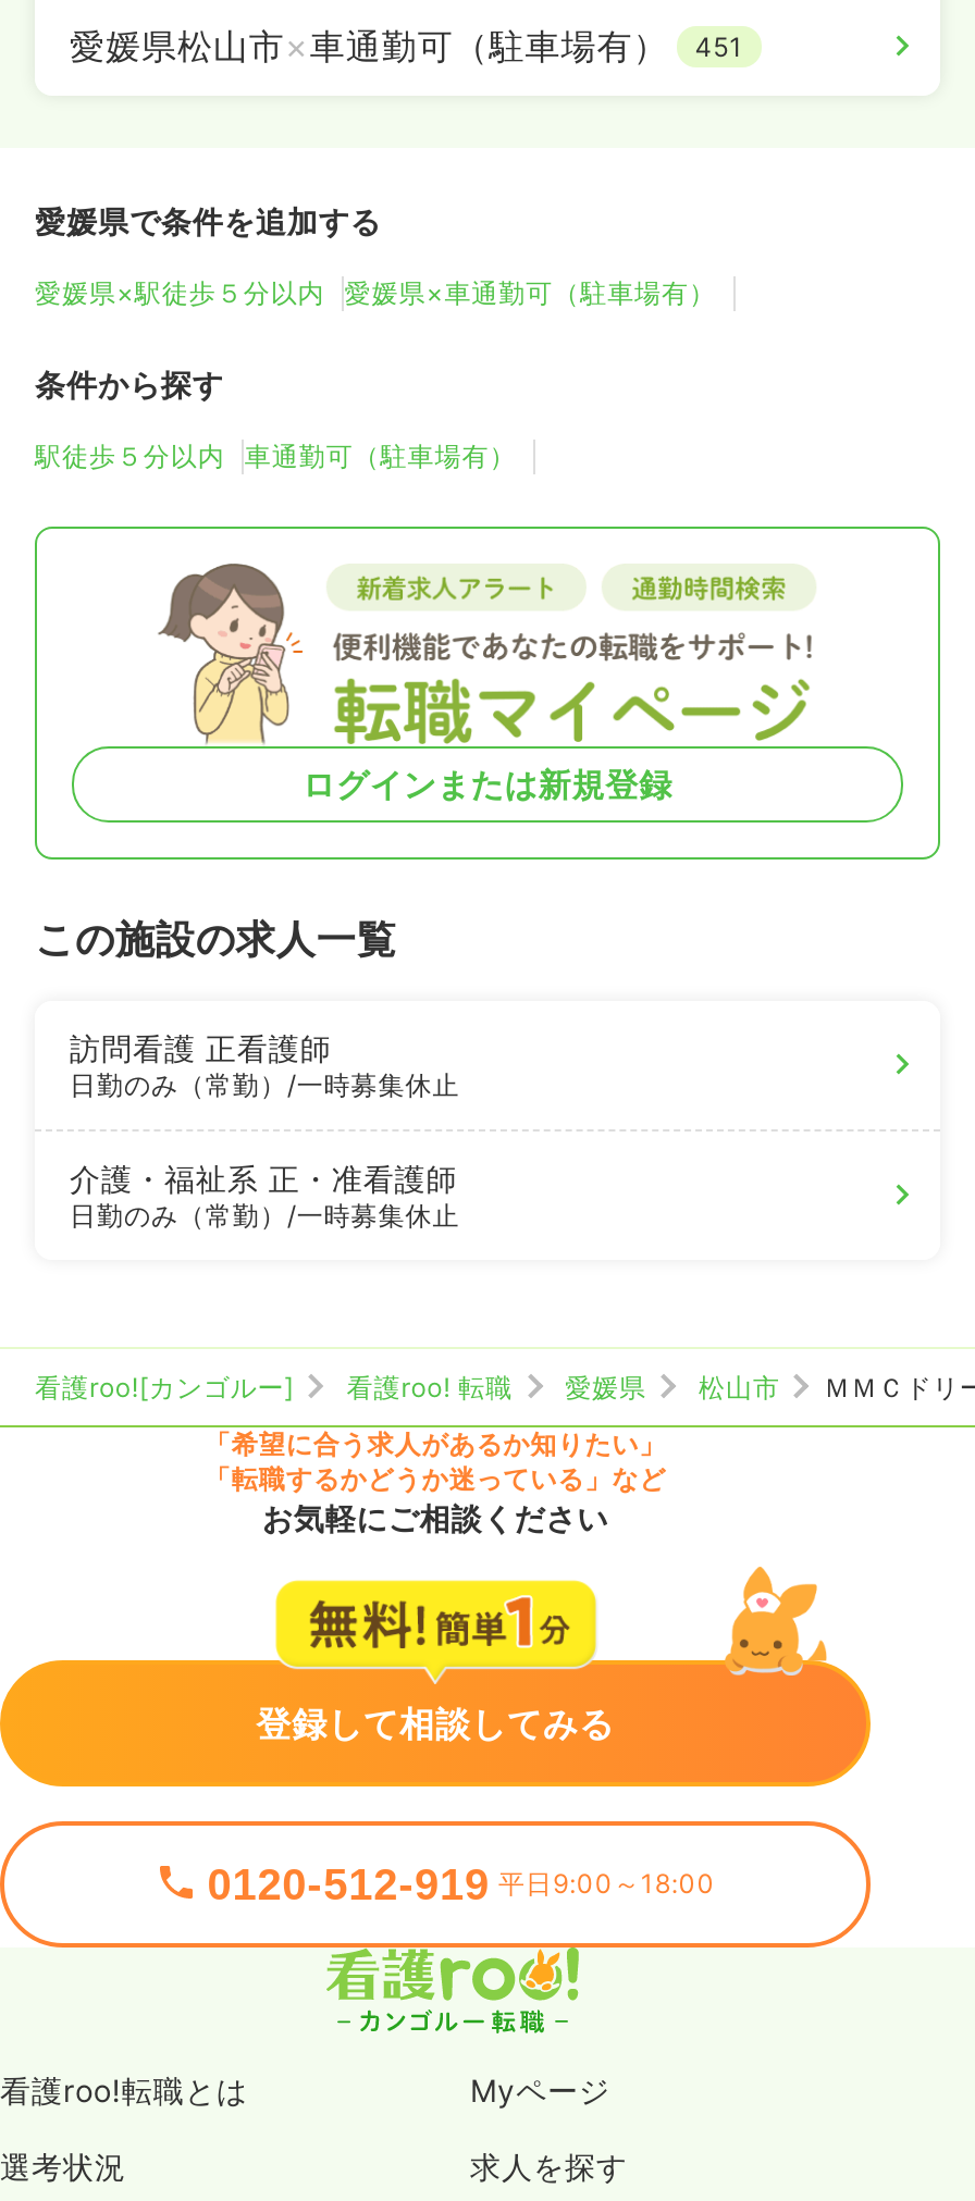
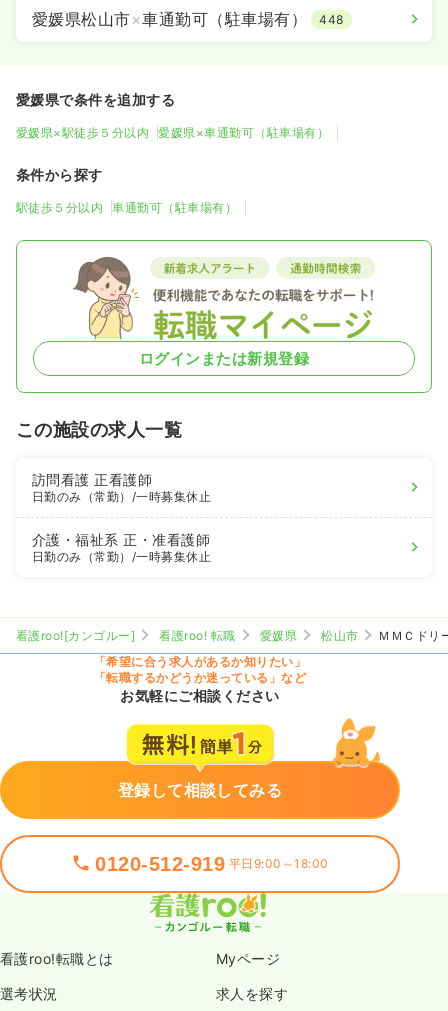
[70,24,743,67] 愛媛県松山市×車通勤可（駐車場有） 451 -> [32,9,344,29] 愛媛県松山市×車通勤可（駐車場有） 448

